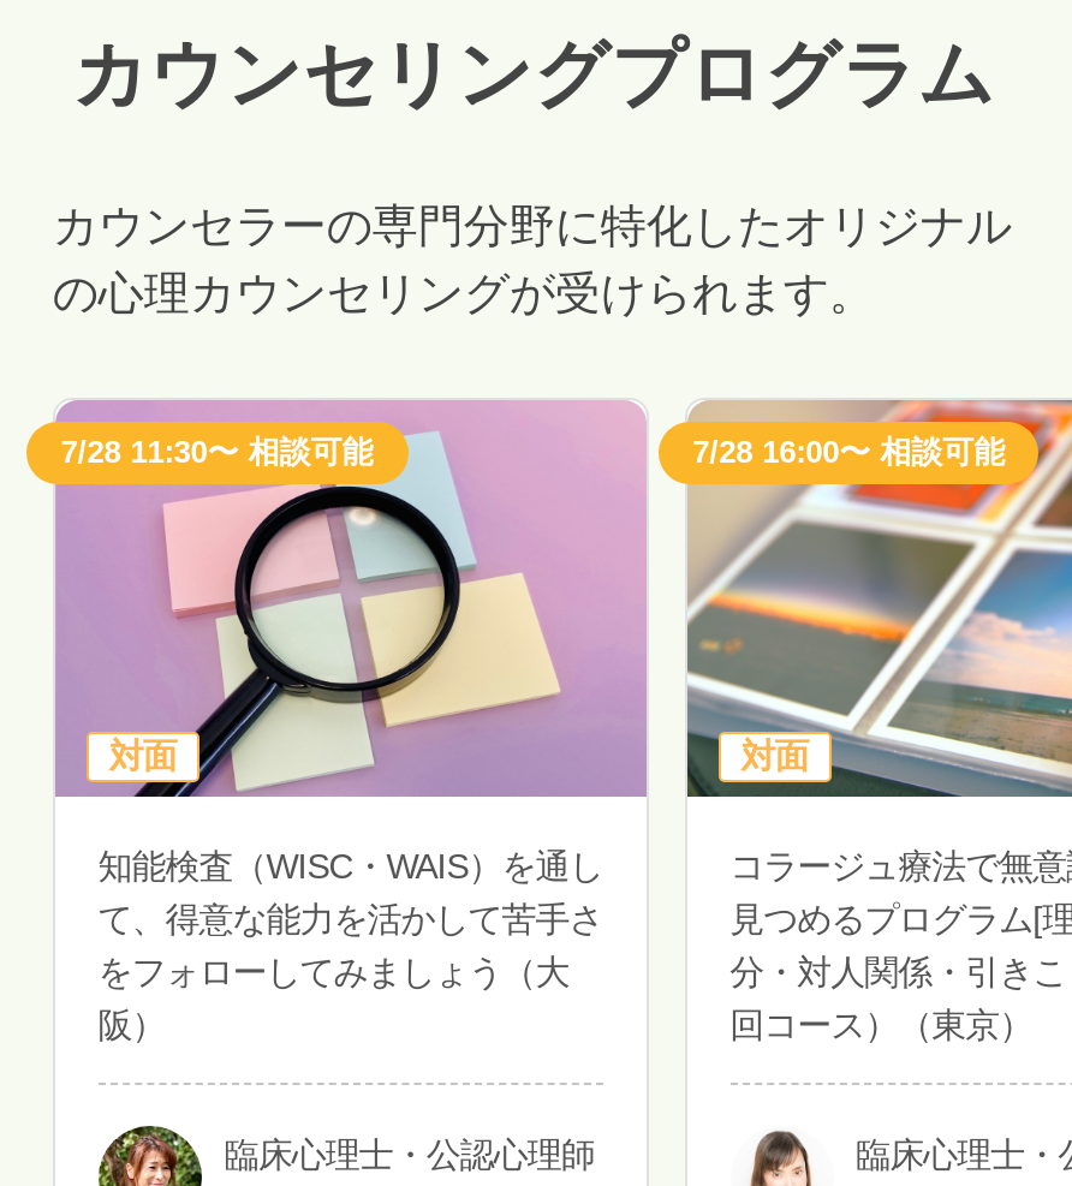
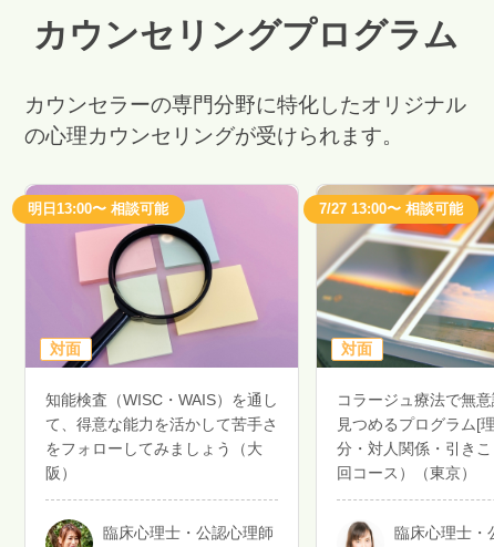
[61,434,373,470] 7/28 11:30〜 相談可能 -> [28,200,169,217] 明日13:00〜 相談可能
[692,434,1005,470] 7/28 16:00〜 相談可能 -> [319,200,463,217] 7/27 13:00〜 相談可能

